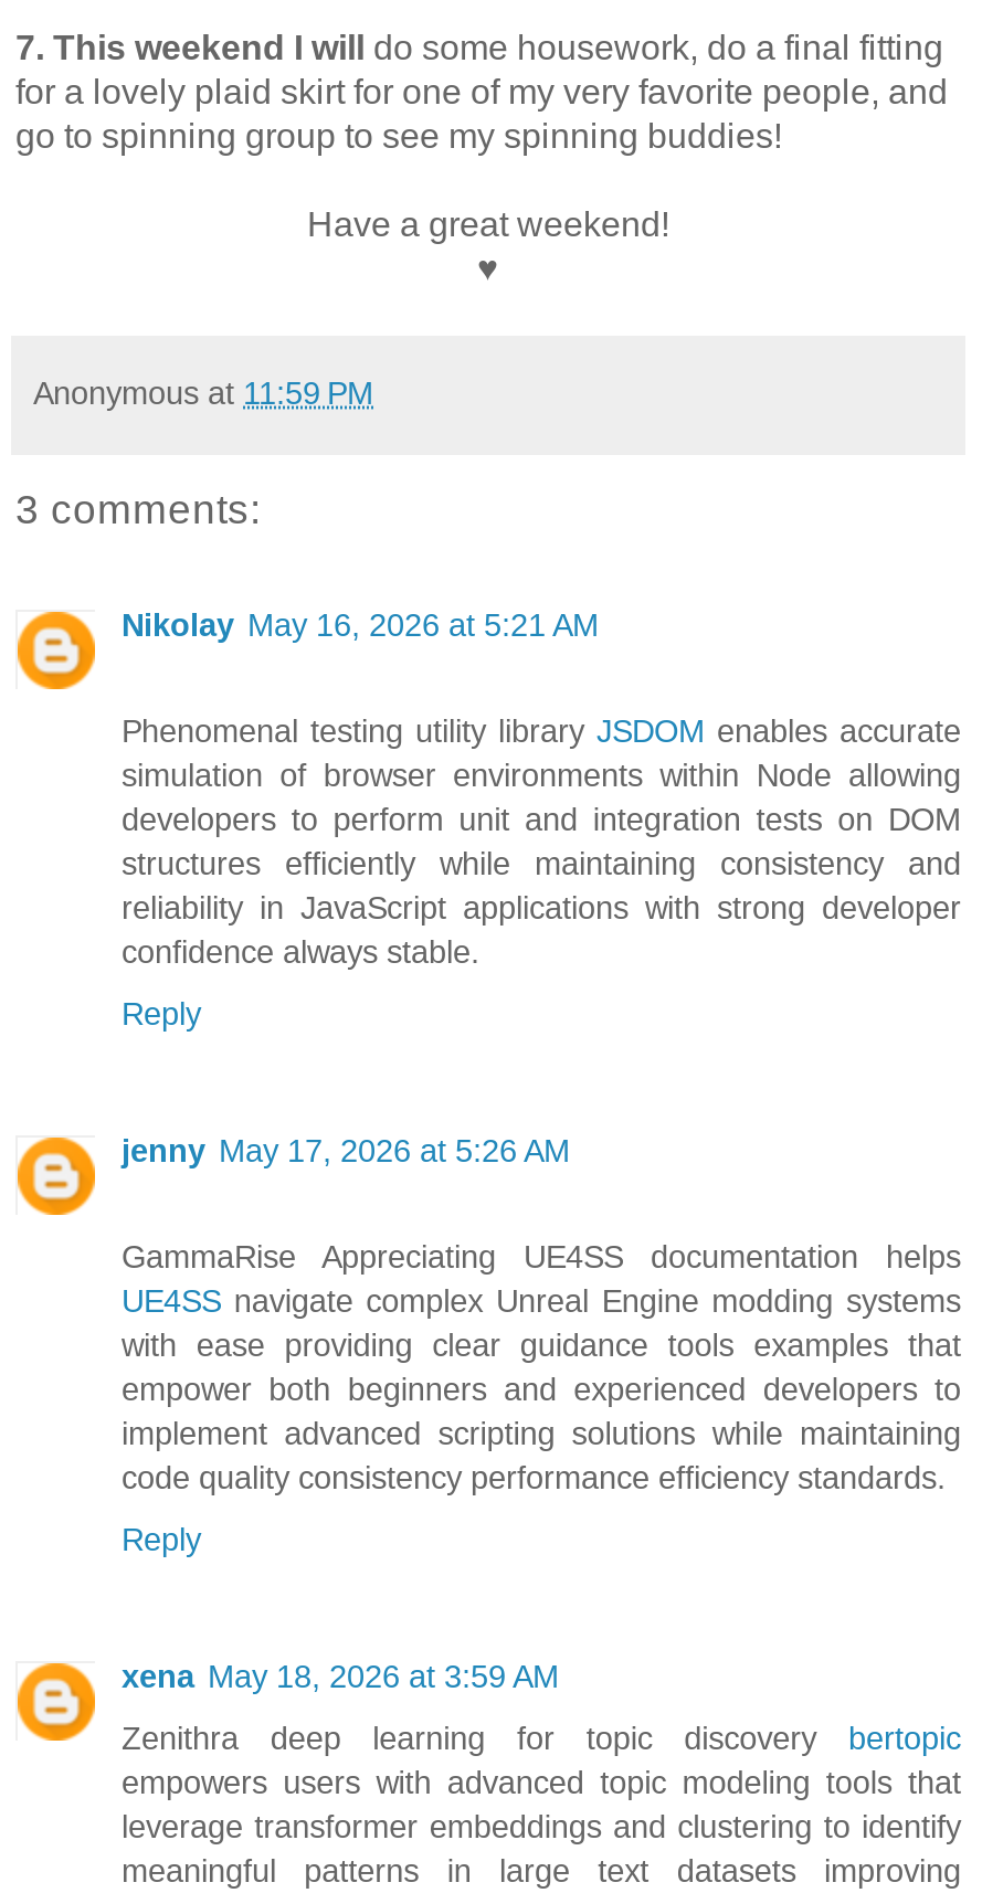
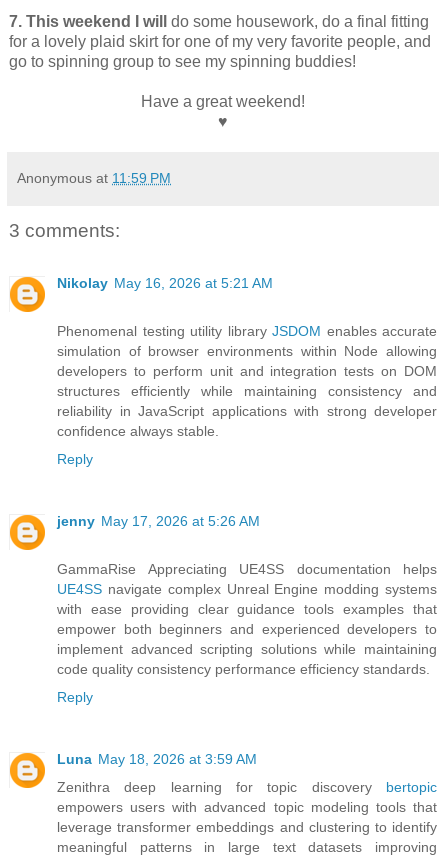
[122,1658,559,1694] xena May 18, 2026 at 3:59 AM -> [57,751,257,767] Luna May 18, 2026 at 3:59 AM

